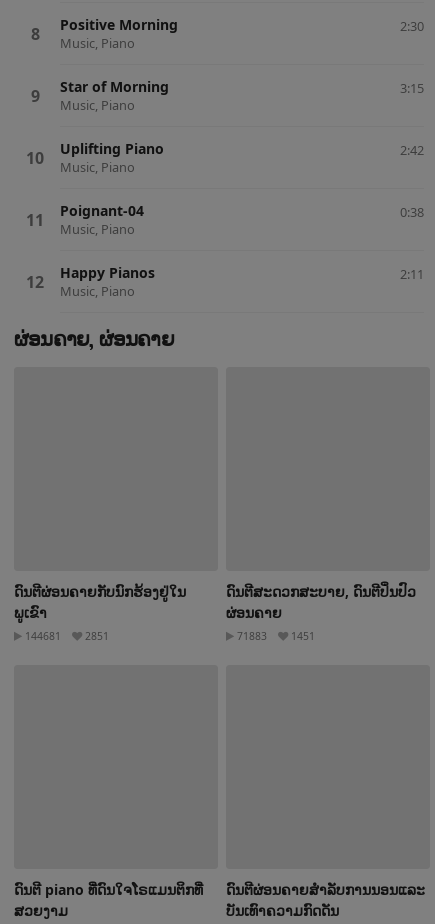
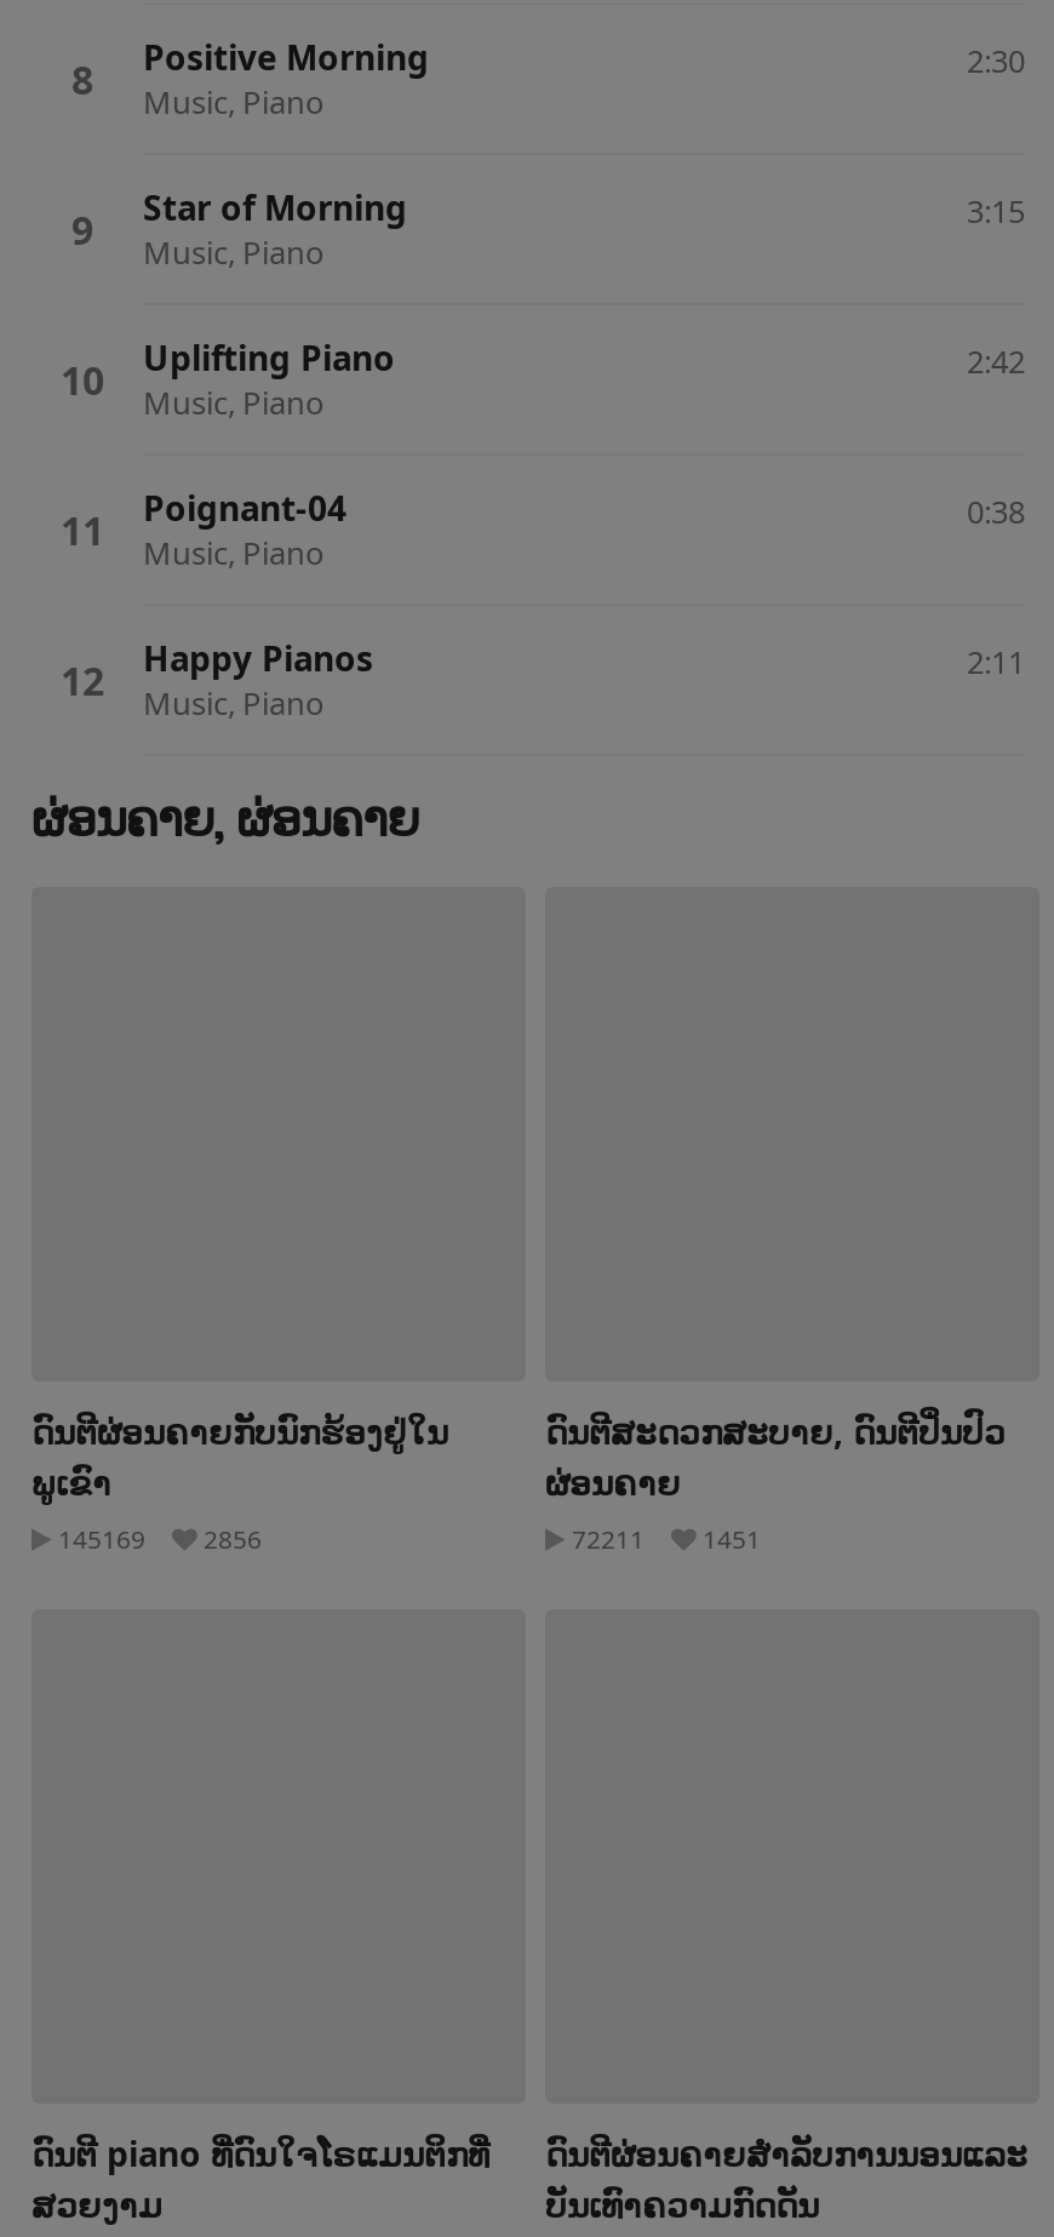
[22,629,64,643] 144681 -> [51,1522,153,1556] 145169
[82,629,109,643] 2851 -> [196,1522,262,1556] 2856
[234,629,315,643] 71883 1451 -> [565,1522,761,1556] 72211 1451

